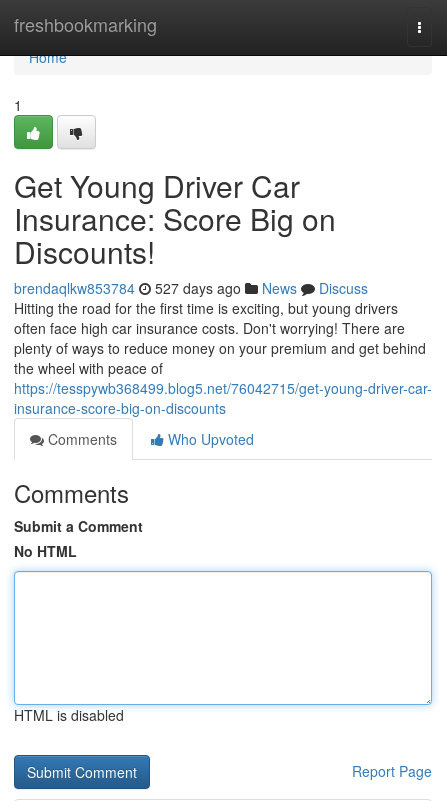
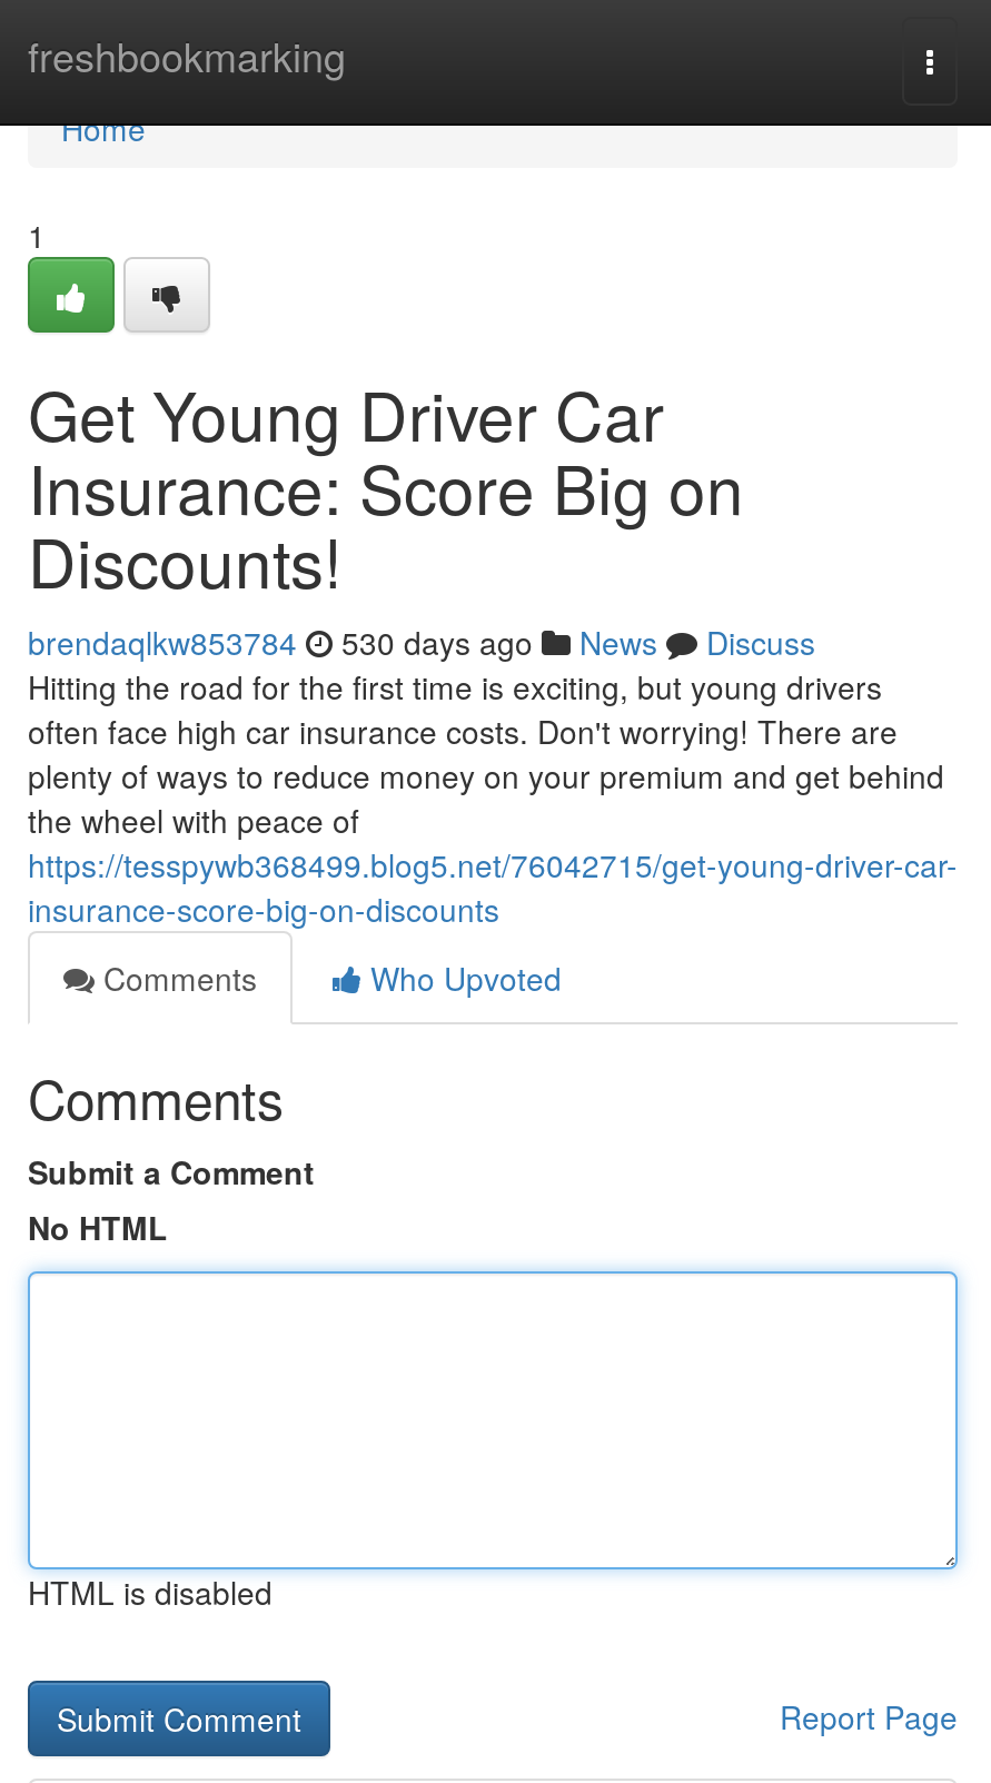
[14,278,368,298] brendaqlkw853784 527 days ago News Discuss -> [28,620,815,664] brendaqlkw853784 530 days ago News Discuss

